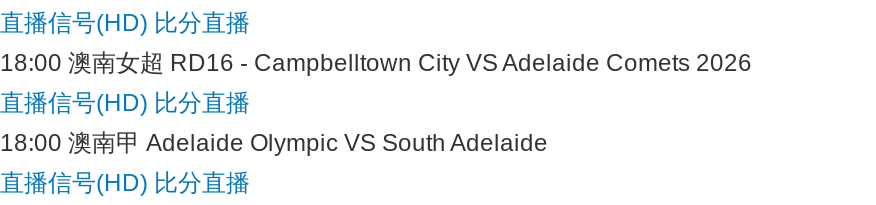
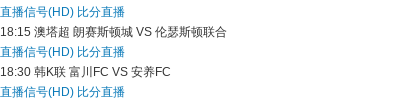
[0,49,752,77] 18:00 澳南女超RD16 - Campbelltown City VS Adelaide Comets 2026 -> [0,25,227,39] 18:15 澳塔超朗赛斯顿城 VS 伦瑟斯顿联合
[0,129,548,157] 18:00 澳南甲Adelaide Olympic VS South Adelaide -> [0,65,171,79] 18:30 韩K联富川FC VS 安养FC

